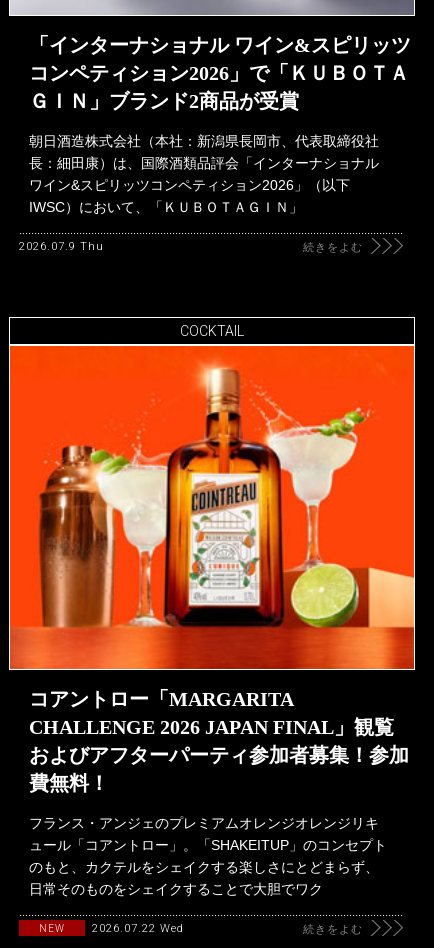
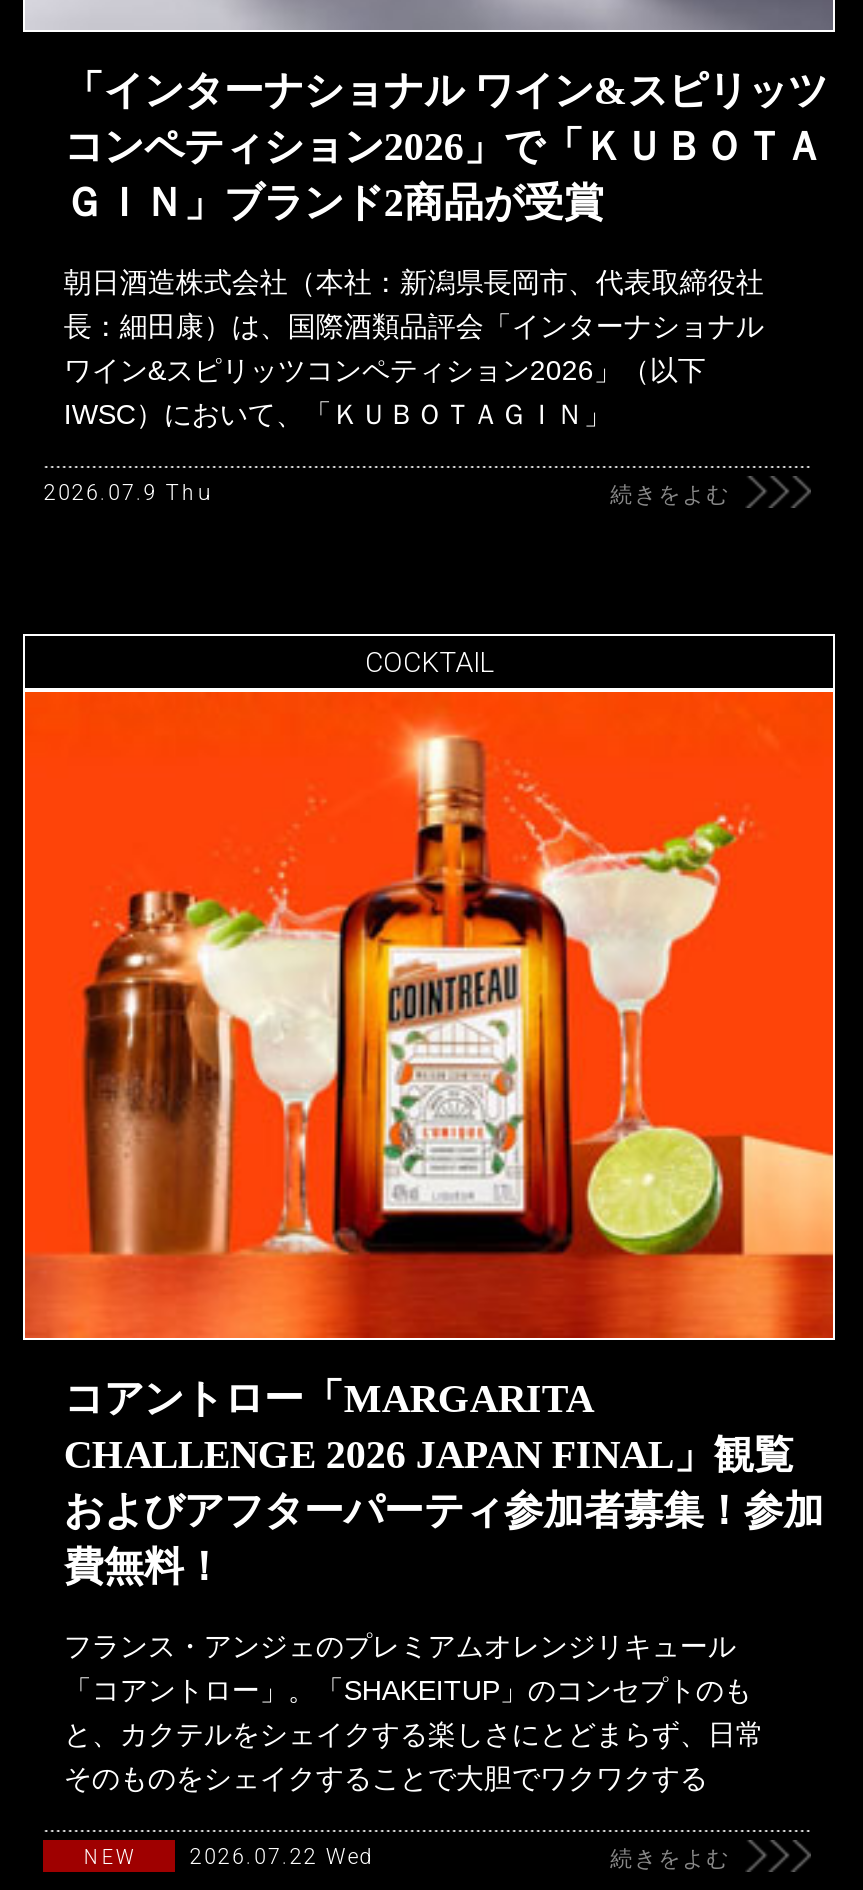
[29,815,387,897] フランス・アンジェのプレミアムオレンジオレンジリキ | ュール「コアントロー」。「SHAKEITUP」のコンセプト | のもと、カクテルをシェイクする楽しさにとどまらず、 | 日常そのものをシェイクすることで大胆でワク -> [64,1630,764,1794] フランス・アンジェのプレミアムオレンジリキュール | 「コアントロー」。「SHAKEITUP」のコンセプトのも | と、カクテルをシェイクする楽しさにとどまらず、日常 | そのものをシェイクすることで大胆でワクワクする

